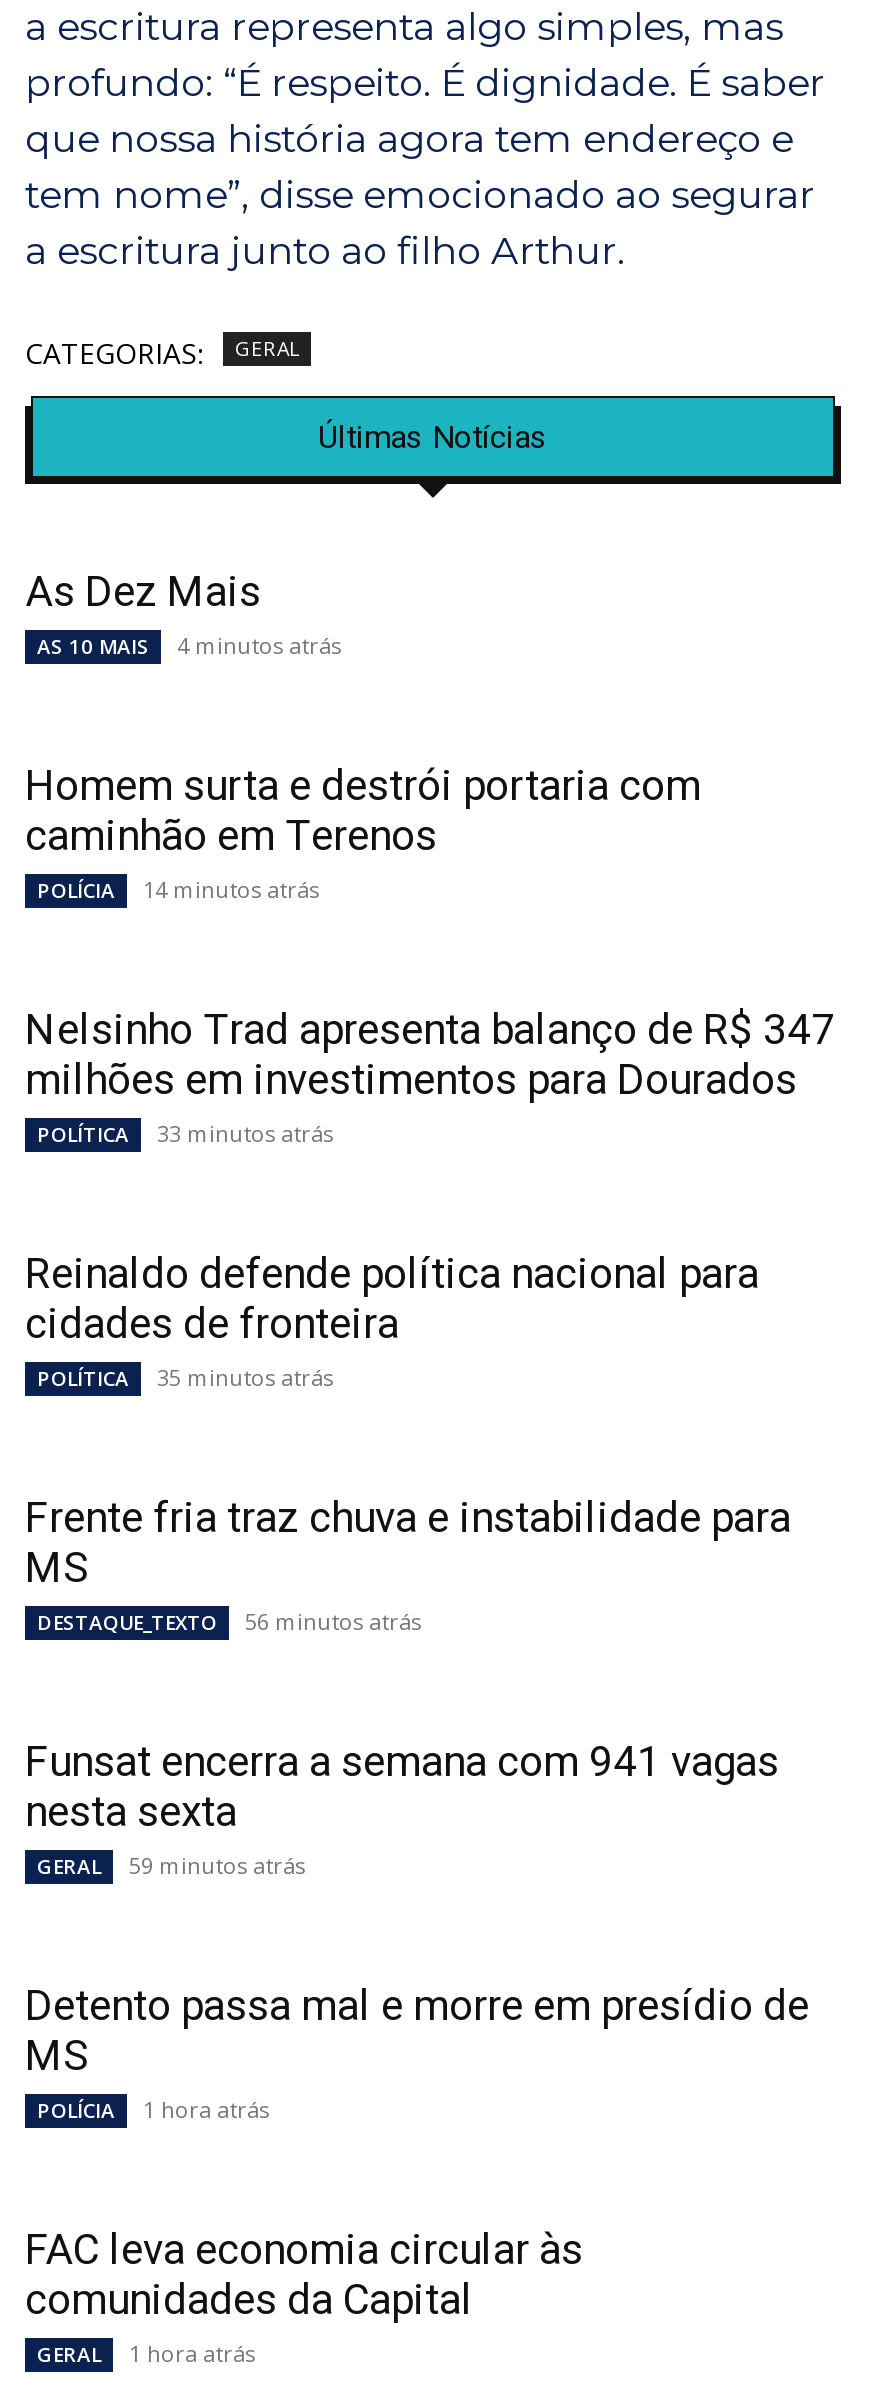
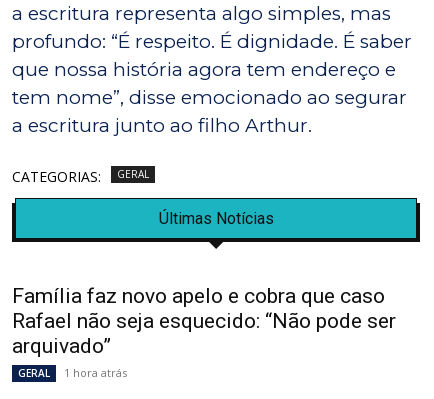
[25,568,835,2324] As Dez Mais | AS 10 MAIS | 4 minutos atrás | Homem surta e destrói portaria com | caminhão em Terenos | POLÍCIA | 14 minutos atrás | Nelsinho Trad apresenta balanço de R$ 347 | milhões em investimentos para Dourados | POLÍTICA | 33 minutos atrás | Reinaldo defende política nacional para | cidades de fronteira | POLÍTICA | 35 minutos atrás | Frente fria traz chuva e instabilidade para | MS | DESTAQUE_TEXTO | 56 minutos atrás | Funsat encerra a semana com 941 vagas | nesta sexta | GERAL | 59 minutos atrás | Detento passa mal e morre em presídio de | MS | POLÍCIA | 1 hora atrás | FAC leva economia circular às | comunidades da Capital -> [12,284,396,358] Família faz novo apelo e cobra que caso | Rafael não seja esquecido: “Não pode ser | arquivado”

